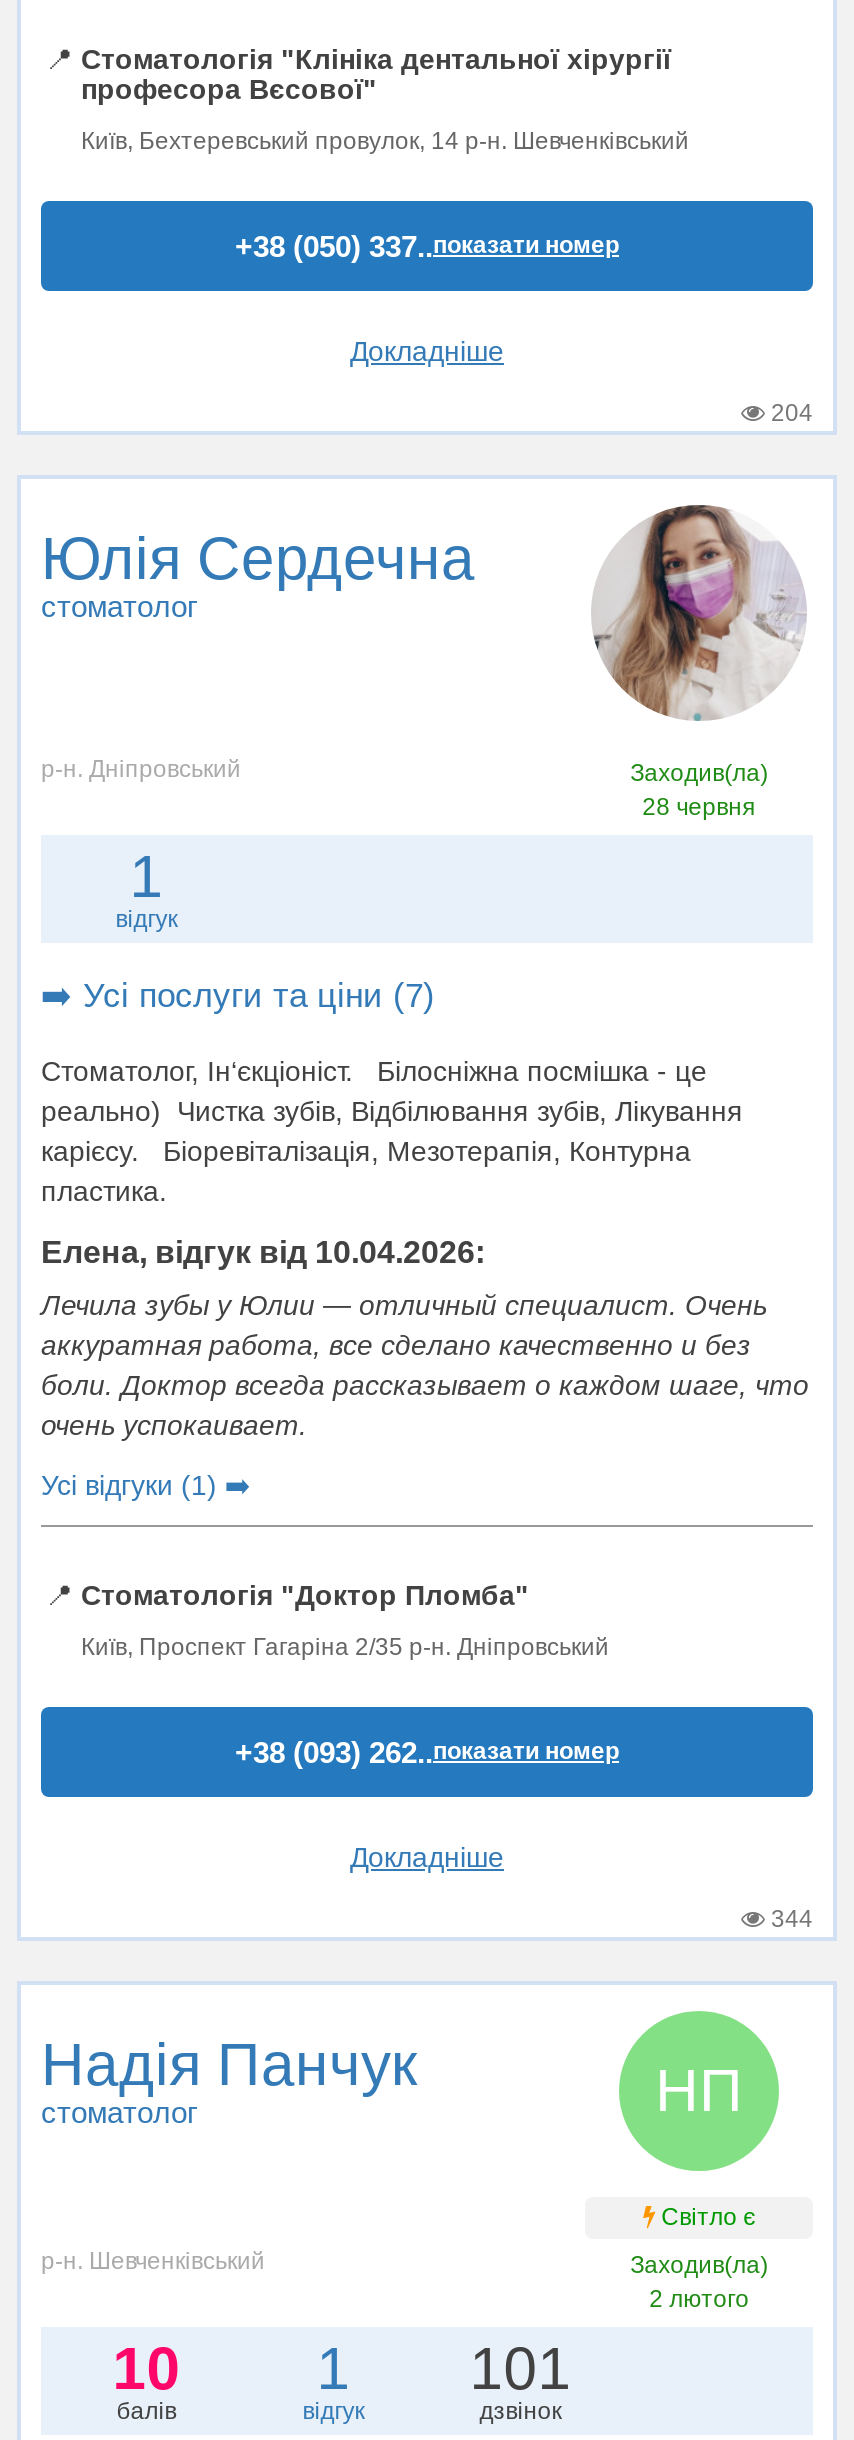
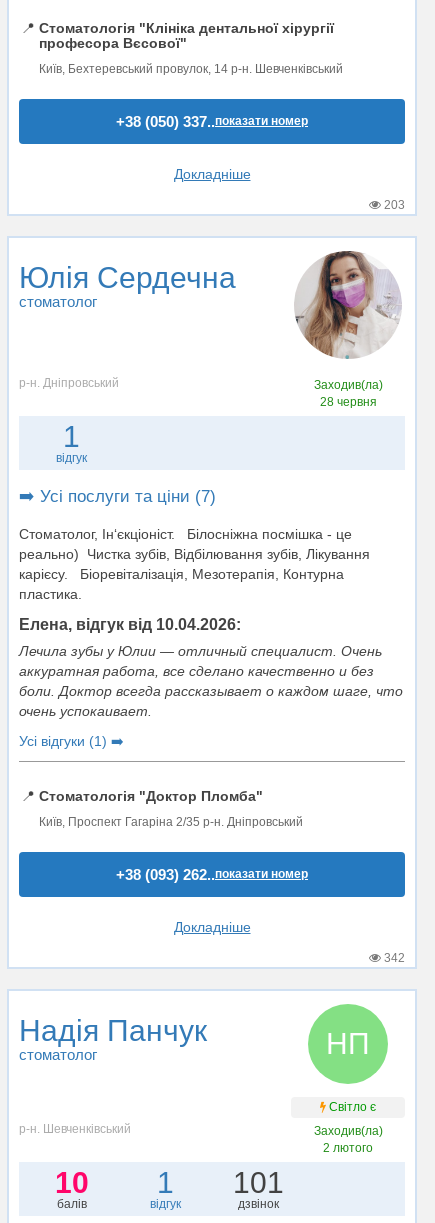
[765,399,813,427] 204 -> [381,198,405,212] 203
[765,1905,813,1933] 344 -> [381,951,405,965] 342

